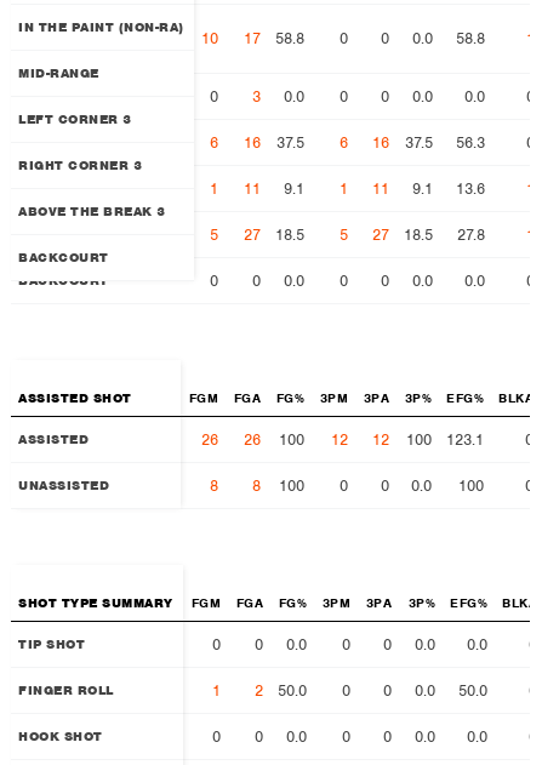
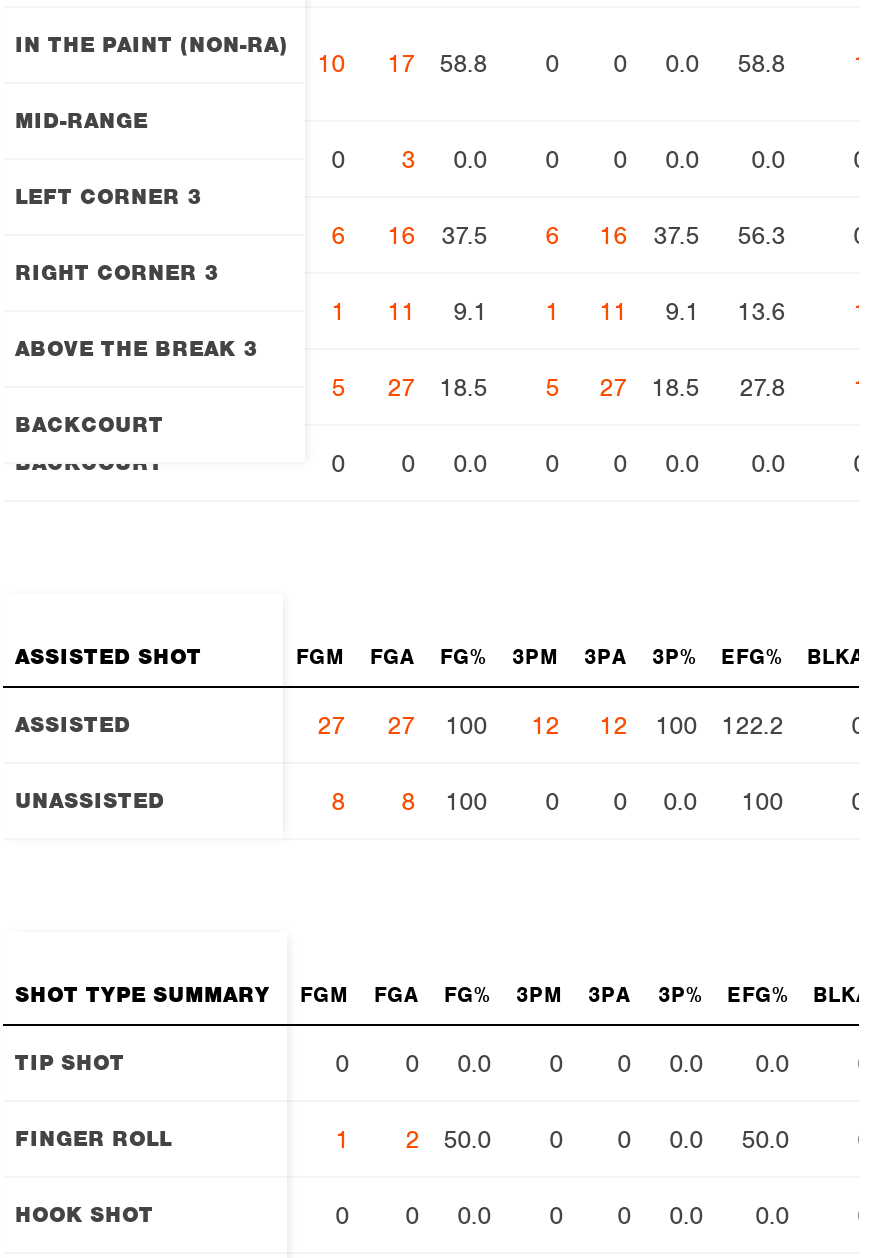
[201,429,218,450] 26 -> [317,708,345,742] 27
[244,429,261,450] 26 -> [387,708,415,742] 27
[446,429,484,450] 123.1 -> [721,708,783,742] 122.2

